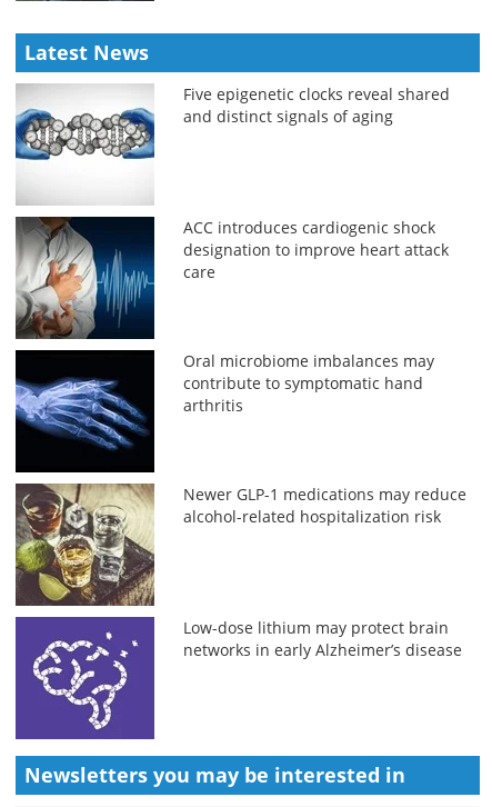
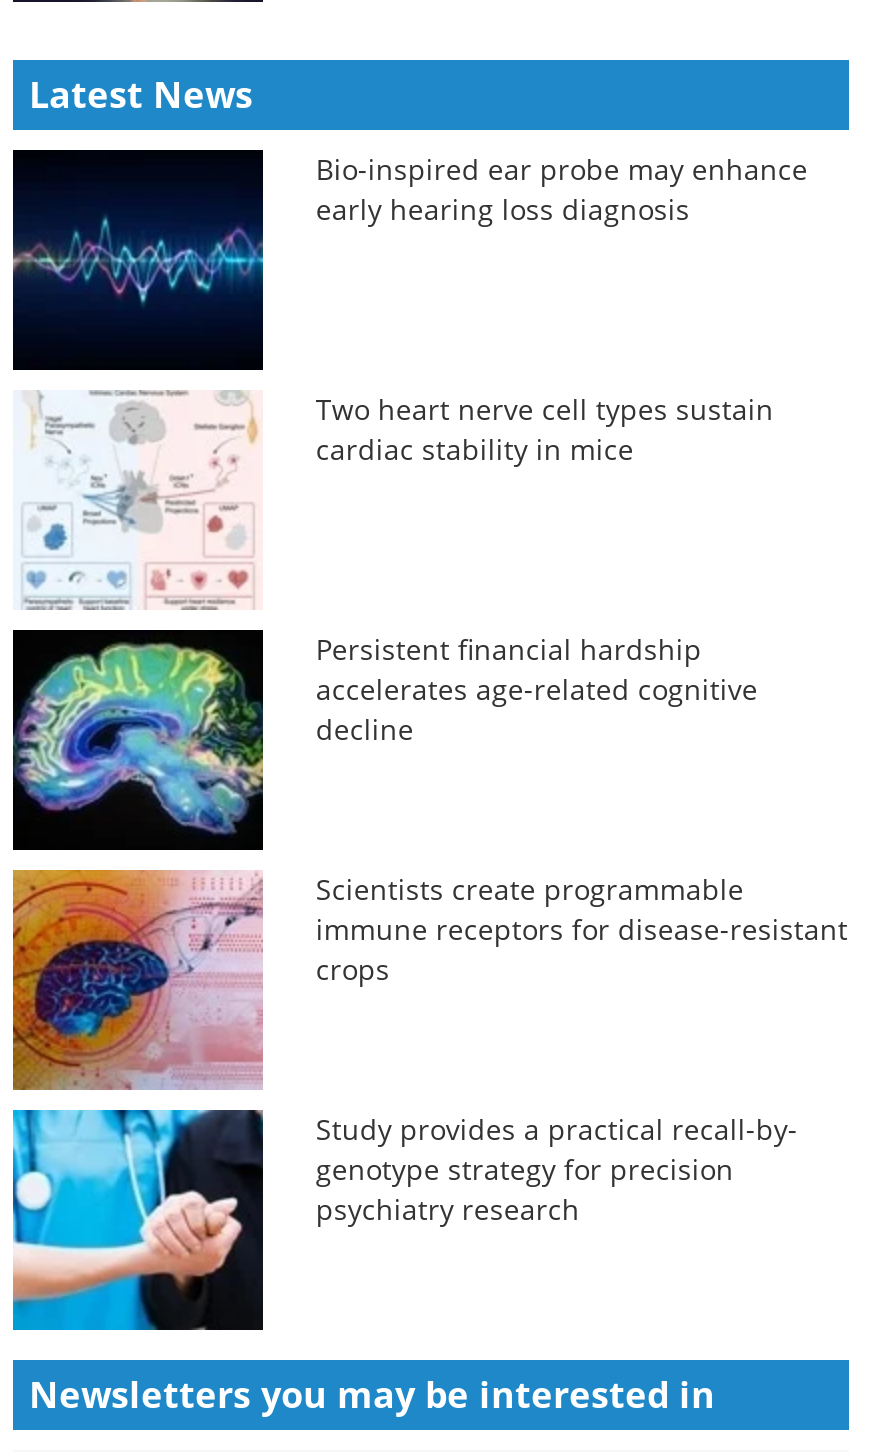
[14,83,450,206] [image] | Five epigenetic clocks reveal shared | and distinct signals of aging -> [11,148,808,372] [image] | Bio-inspired ear probe may enhance | early hearing loss diagnosis
[14,216,449,340] [image] | ACC introduces cardiogenic shock | designation to improve heart attack | care -> [13,390,774,610] [image] | Two heart nerve cell types sustain | cardiac stability in mice
[14,350,435,464] [image] | Oral microbiome imbalances may | contribute to symptomatic hand | arthritis -> [11,630,758,836] [image] | Persistent financial hardship | accelerates age-related cognitive | decline
[14,482,467,606] [image] | Newer GLP-1 medications may reduce | alcohol-related hospitalization risk -> [11,868,848,1090] [image] | Scientists create programmable | immune receptors for disease-resistant | crops
[14,616,462,740] [image] | Low-dose lithium may protect brain | networks in early Alzheimer’s disease -> [11,1108,798,1332] [image] | Study provides a practical recall-by- | genotype strategy for precision | psychiatry research

